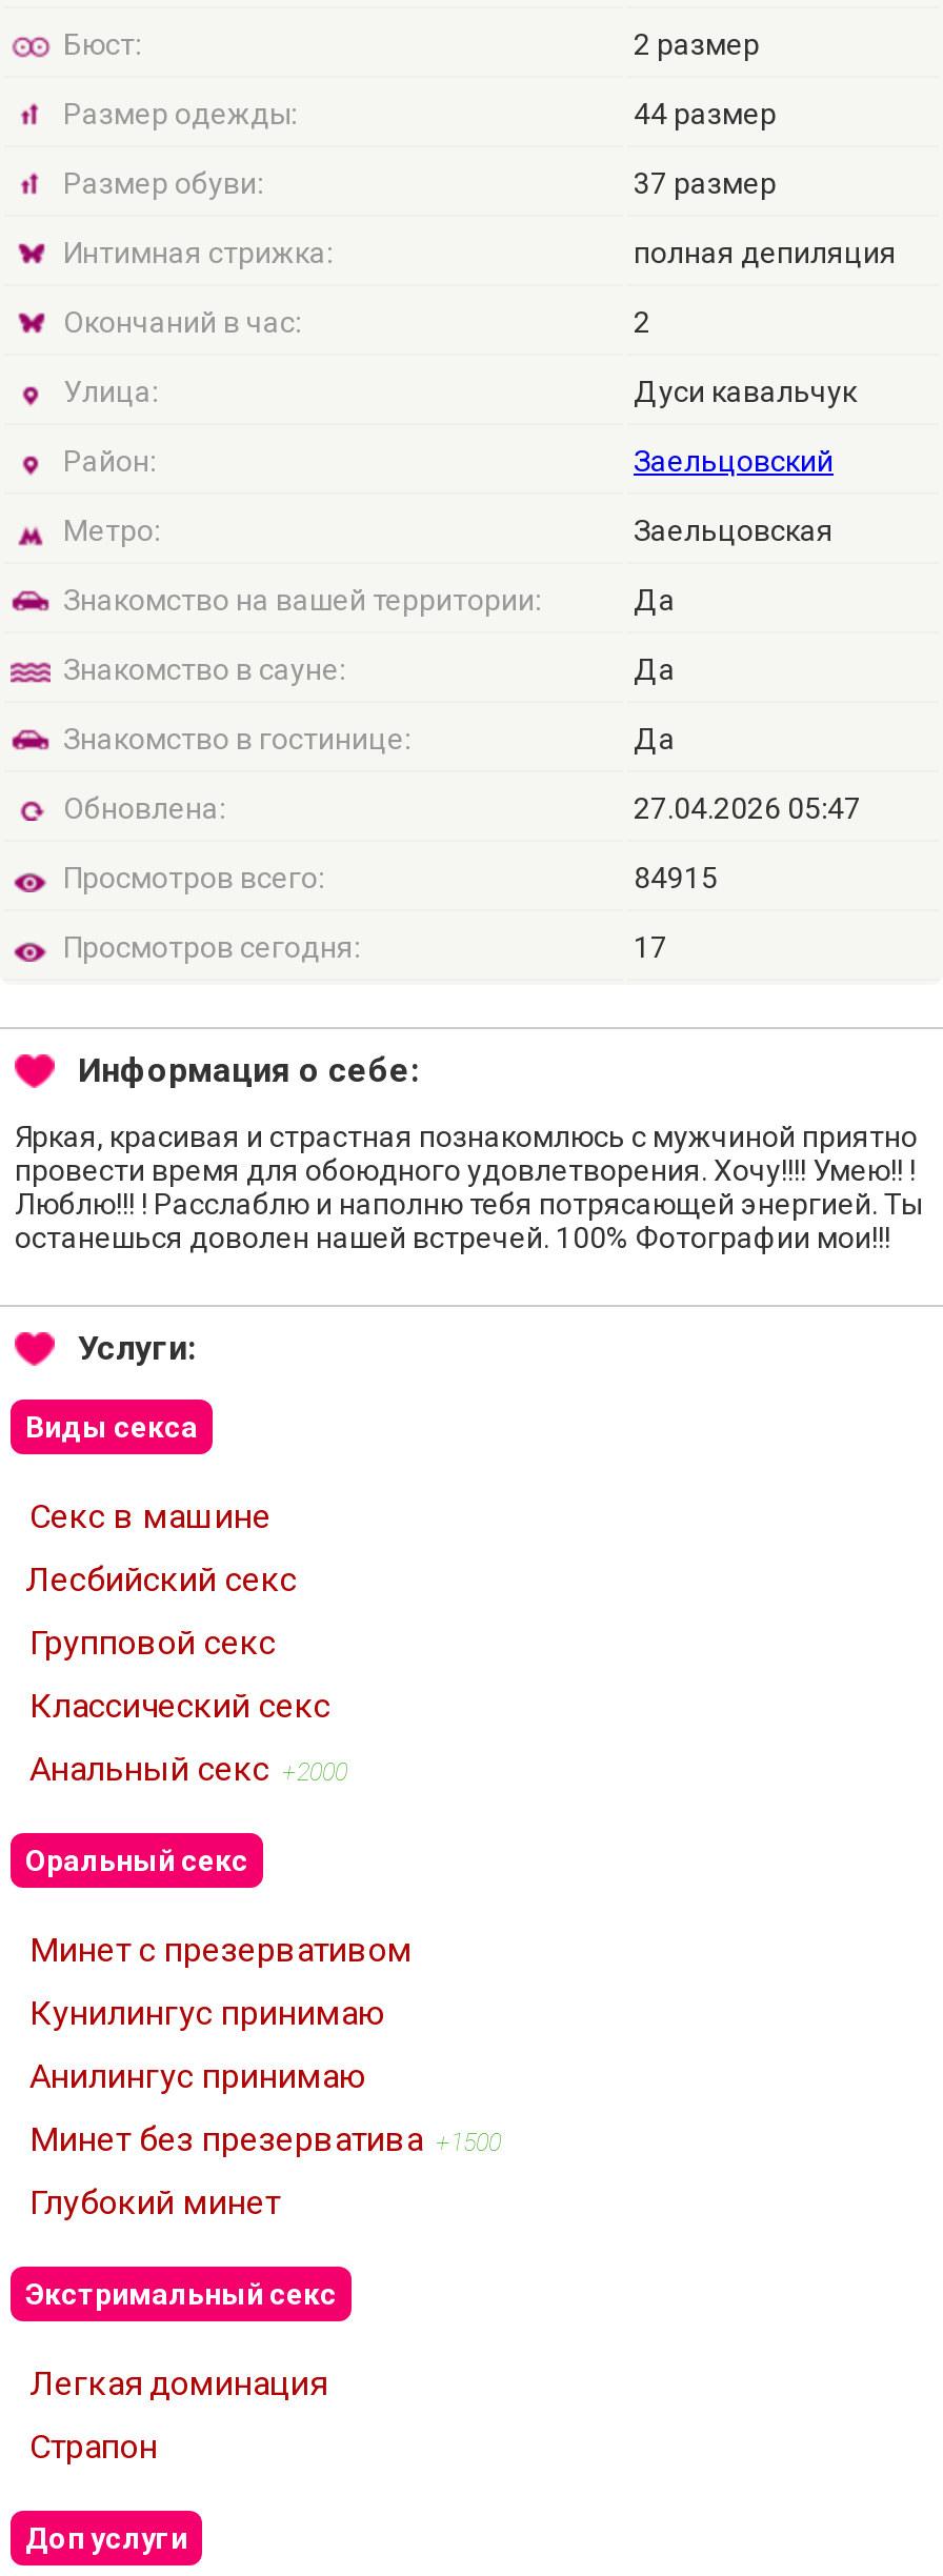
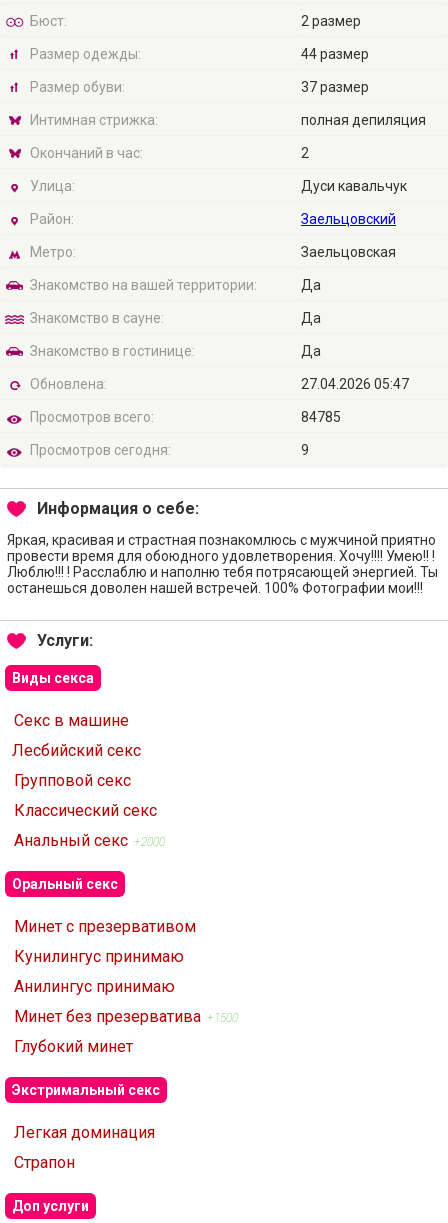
[634,860,718,894] 84915 -> [301,409,341,425] 84785
[634,929,667,963] 17 -> [301,442,309,458] 9

